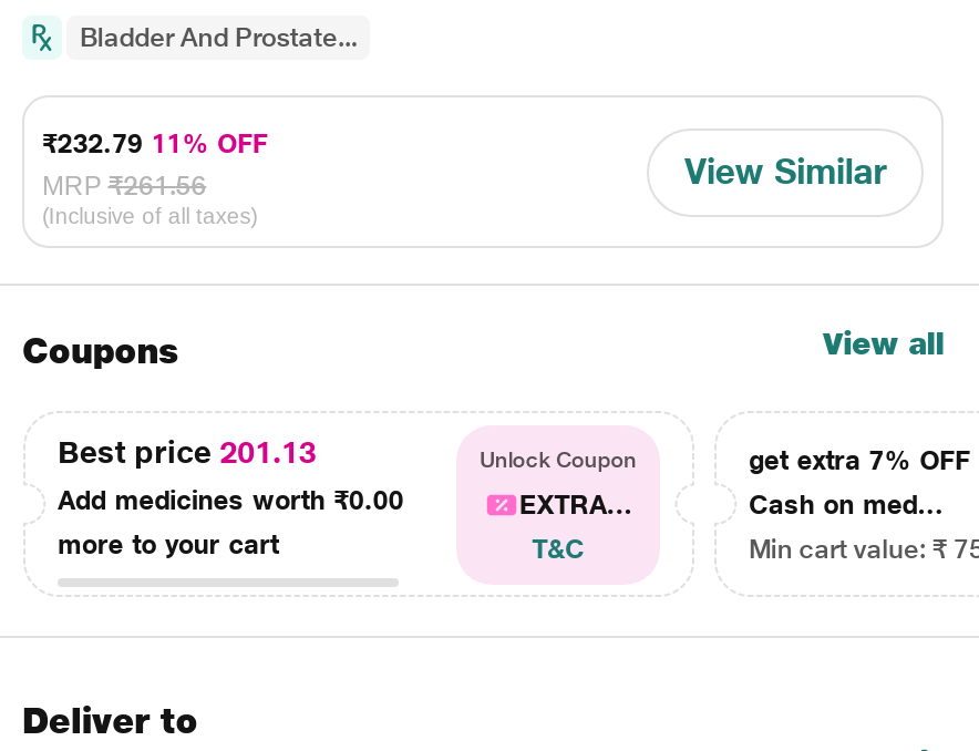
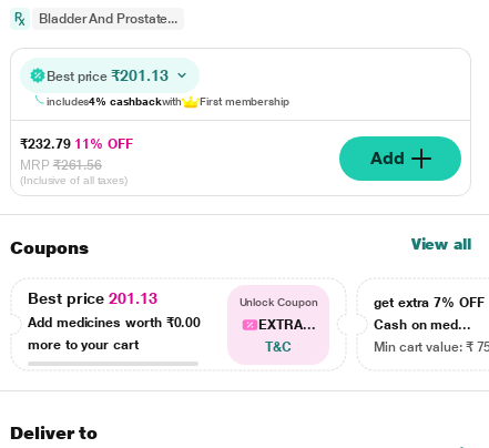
none -> [47,67,289,108] Best price ₹201.13 | includes4% cashbackwith | First membership
[684,150,886,192] View Similar -> [370,147,404,168] Add

